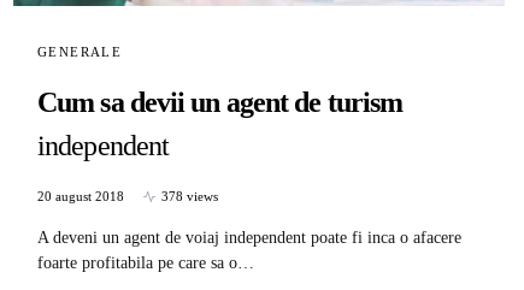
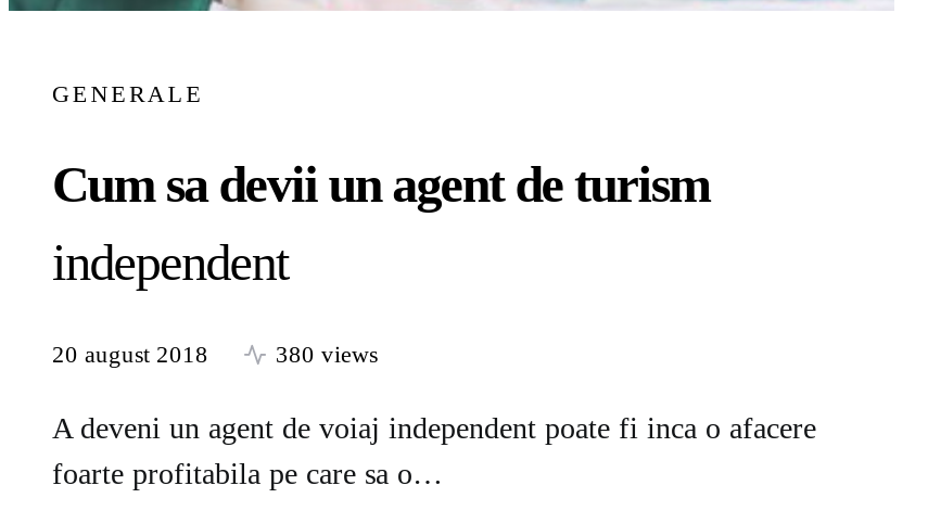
[161,189,218,203] 378 views -> [276,341,378,367] 380 views

